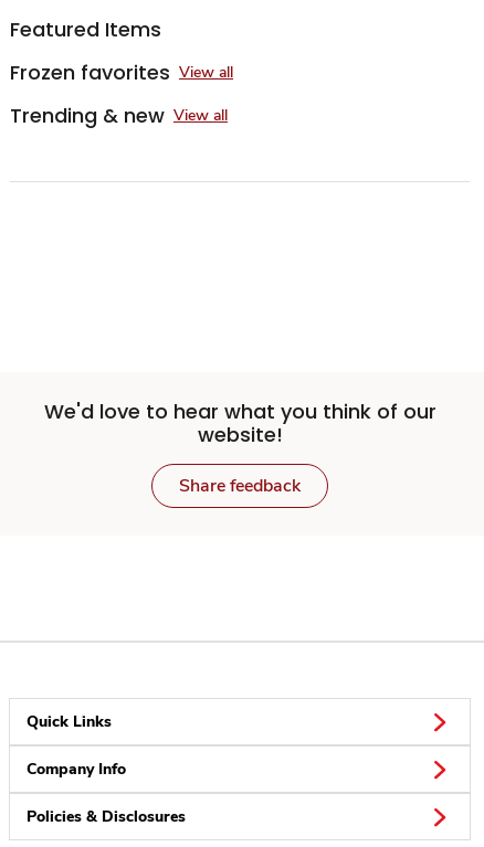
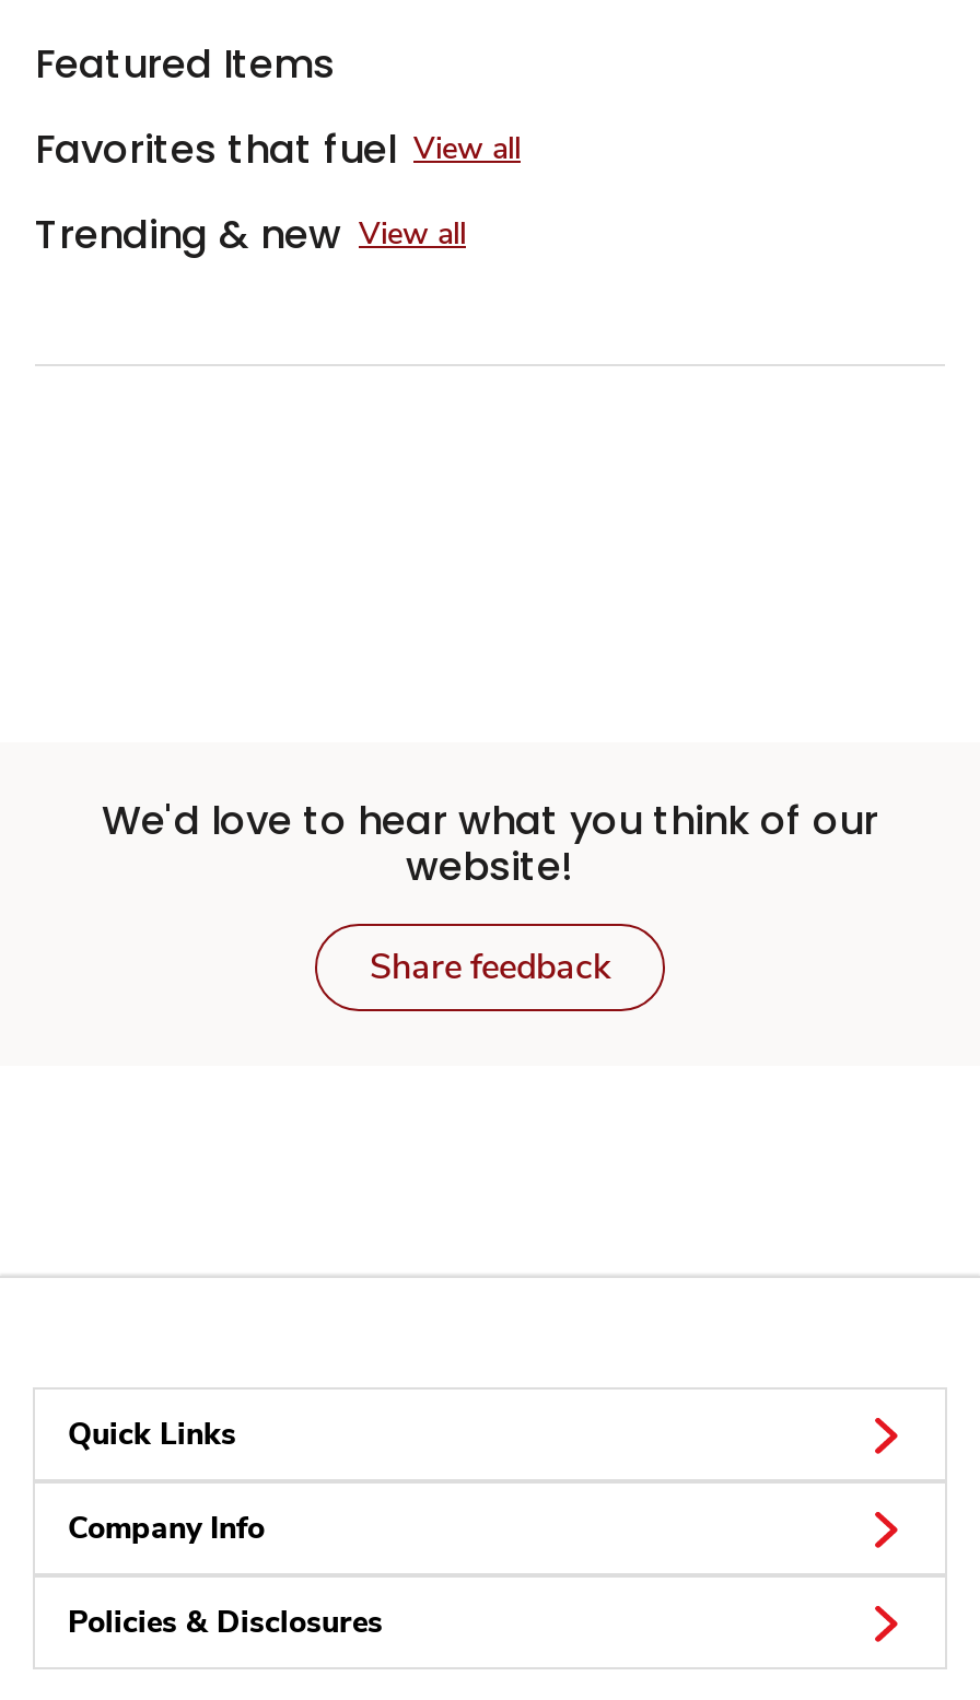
[10,59,233,86] Frozen favorites View all -> [35,122,521,177] Favorites that fuel View all

